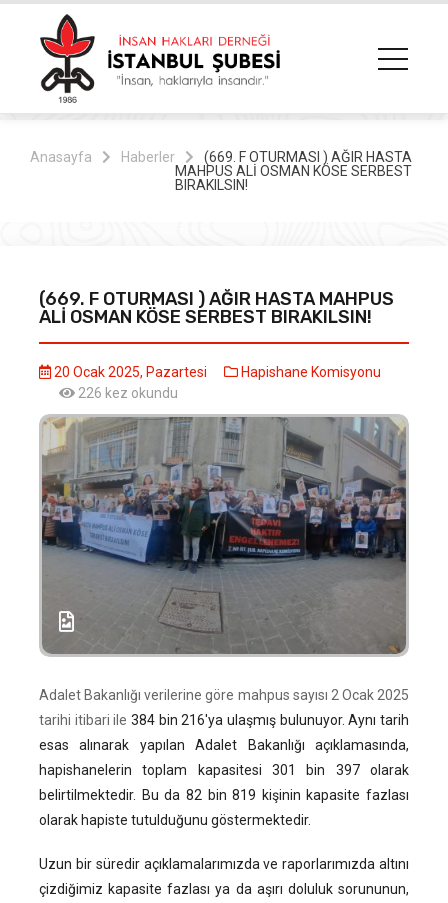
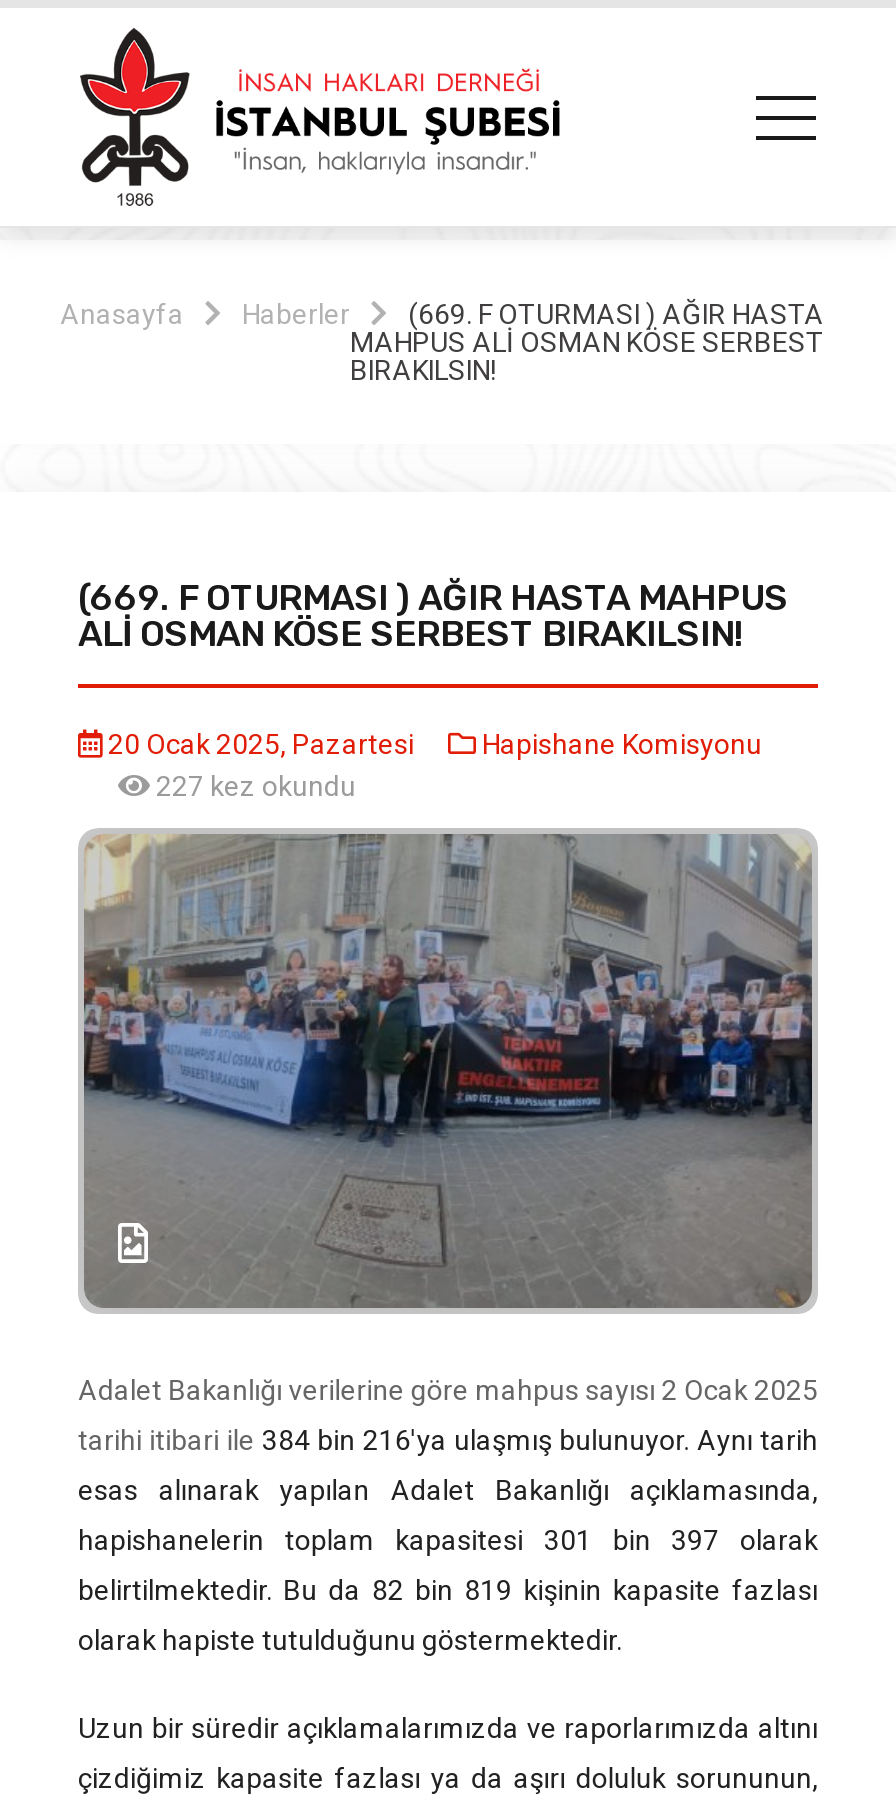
[75,385,178,401] 226 kez okundu -> [150,770,356,802] 227 kez okundu

